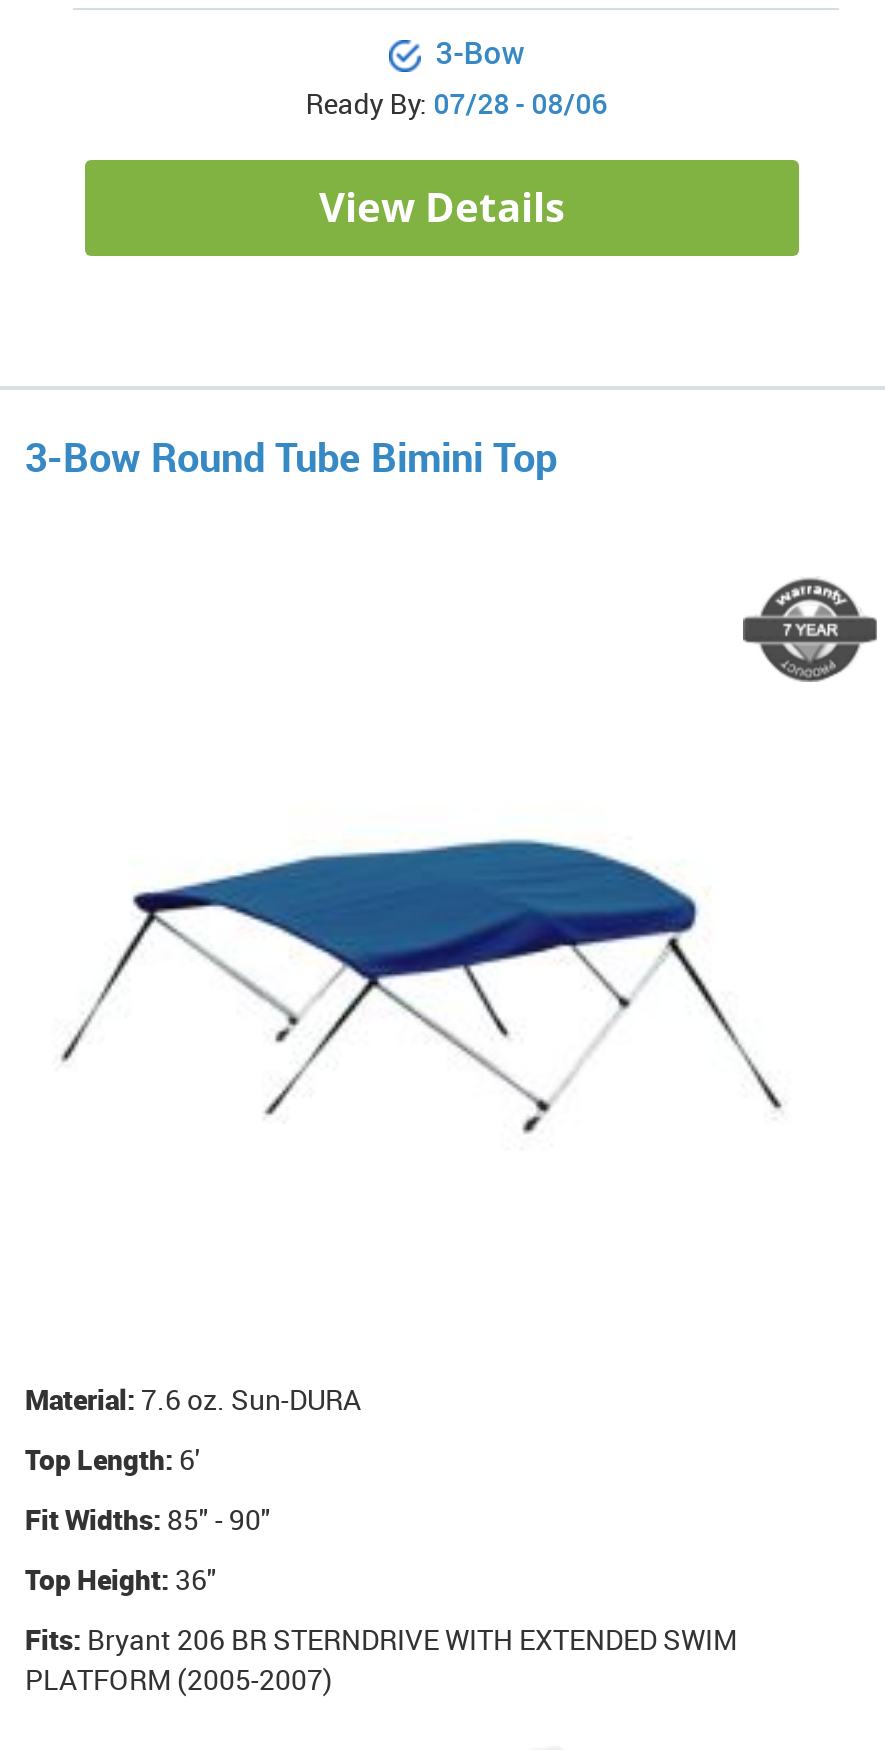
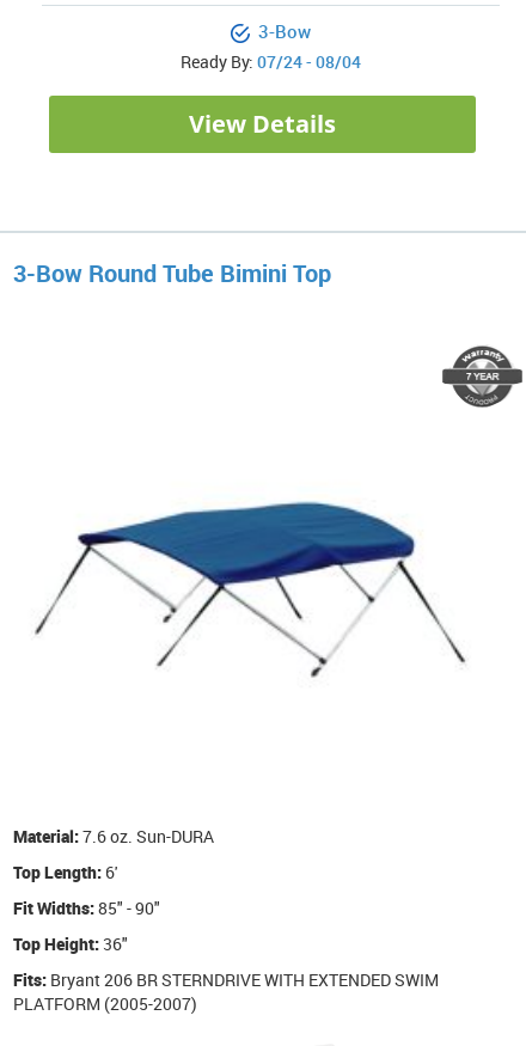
[305,84,607,122] Ready By: 07/28 - 08/06 -> [181,50,361,73] Ready By: 07/24 - 08/04

